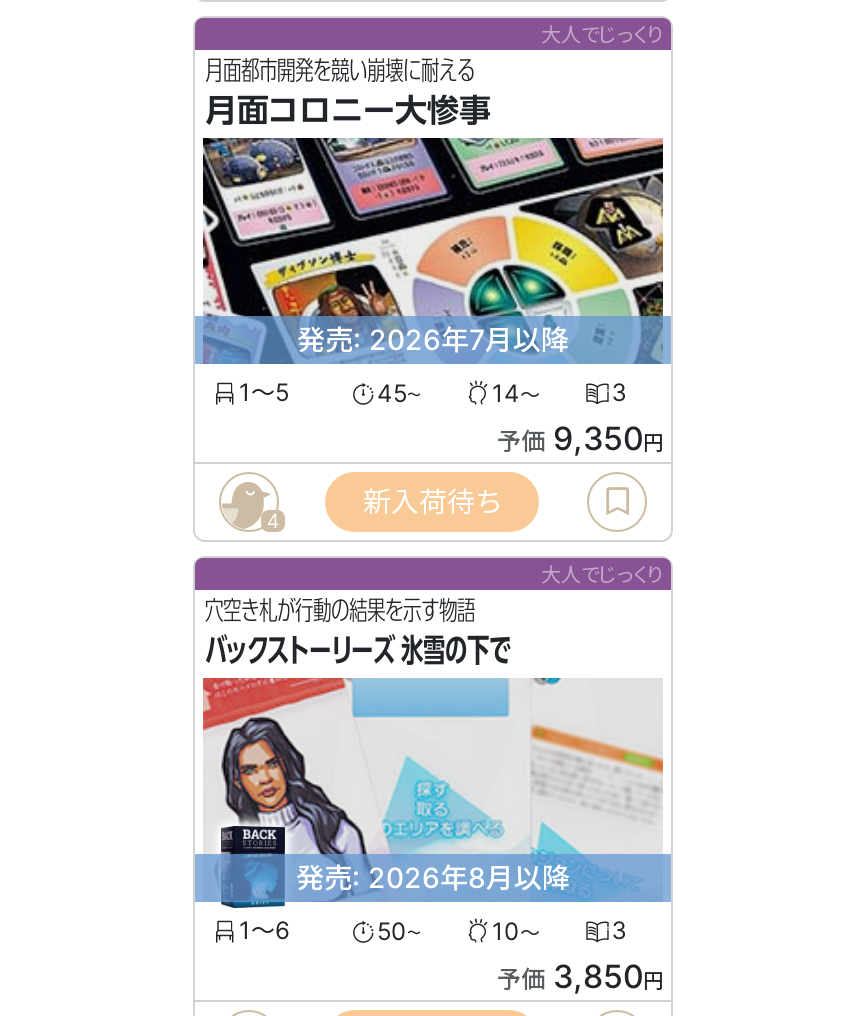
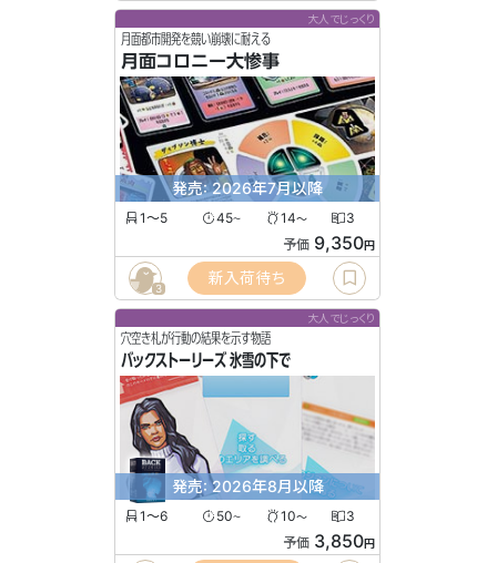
[267,509,279,531] 4 -> [155,282,162,294] 3

